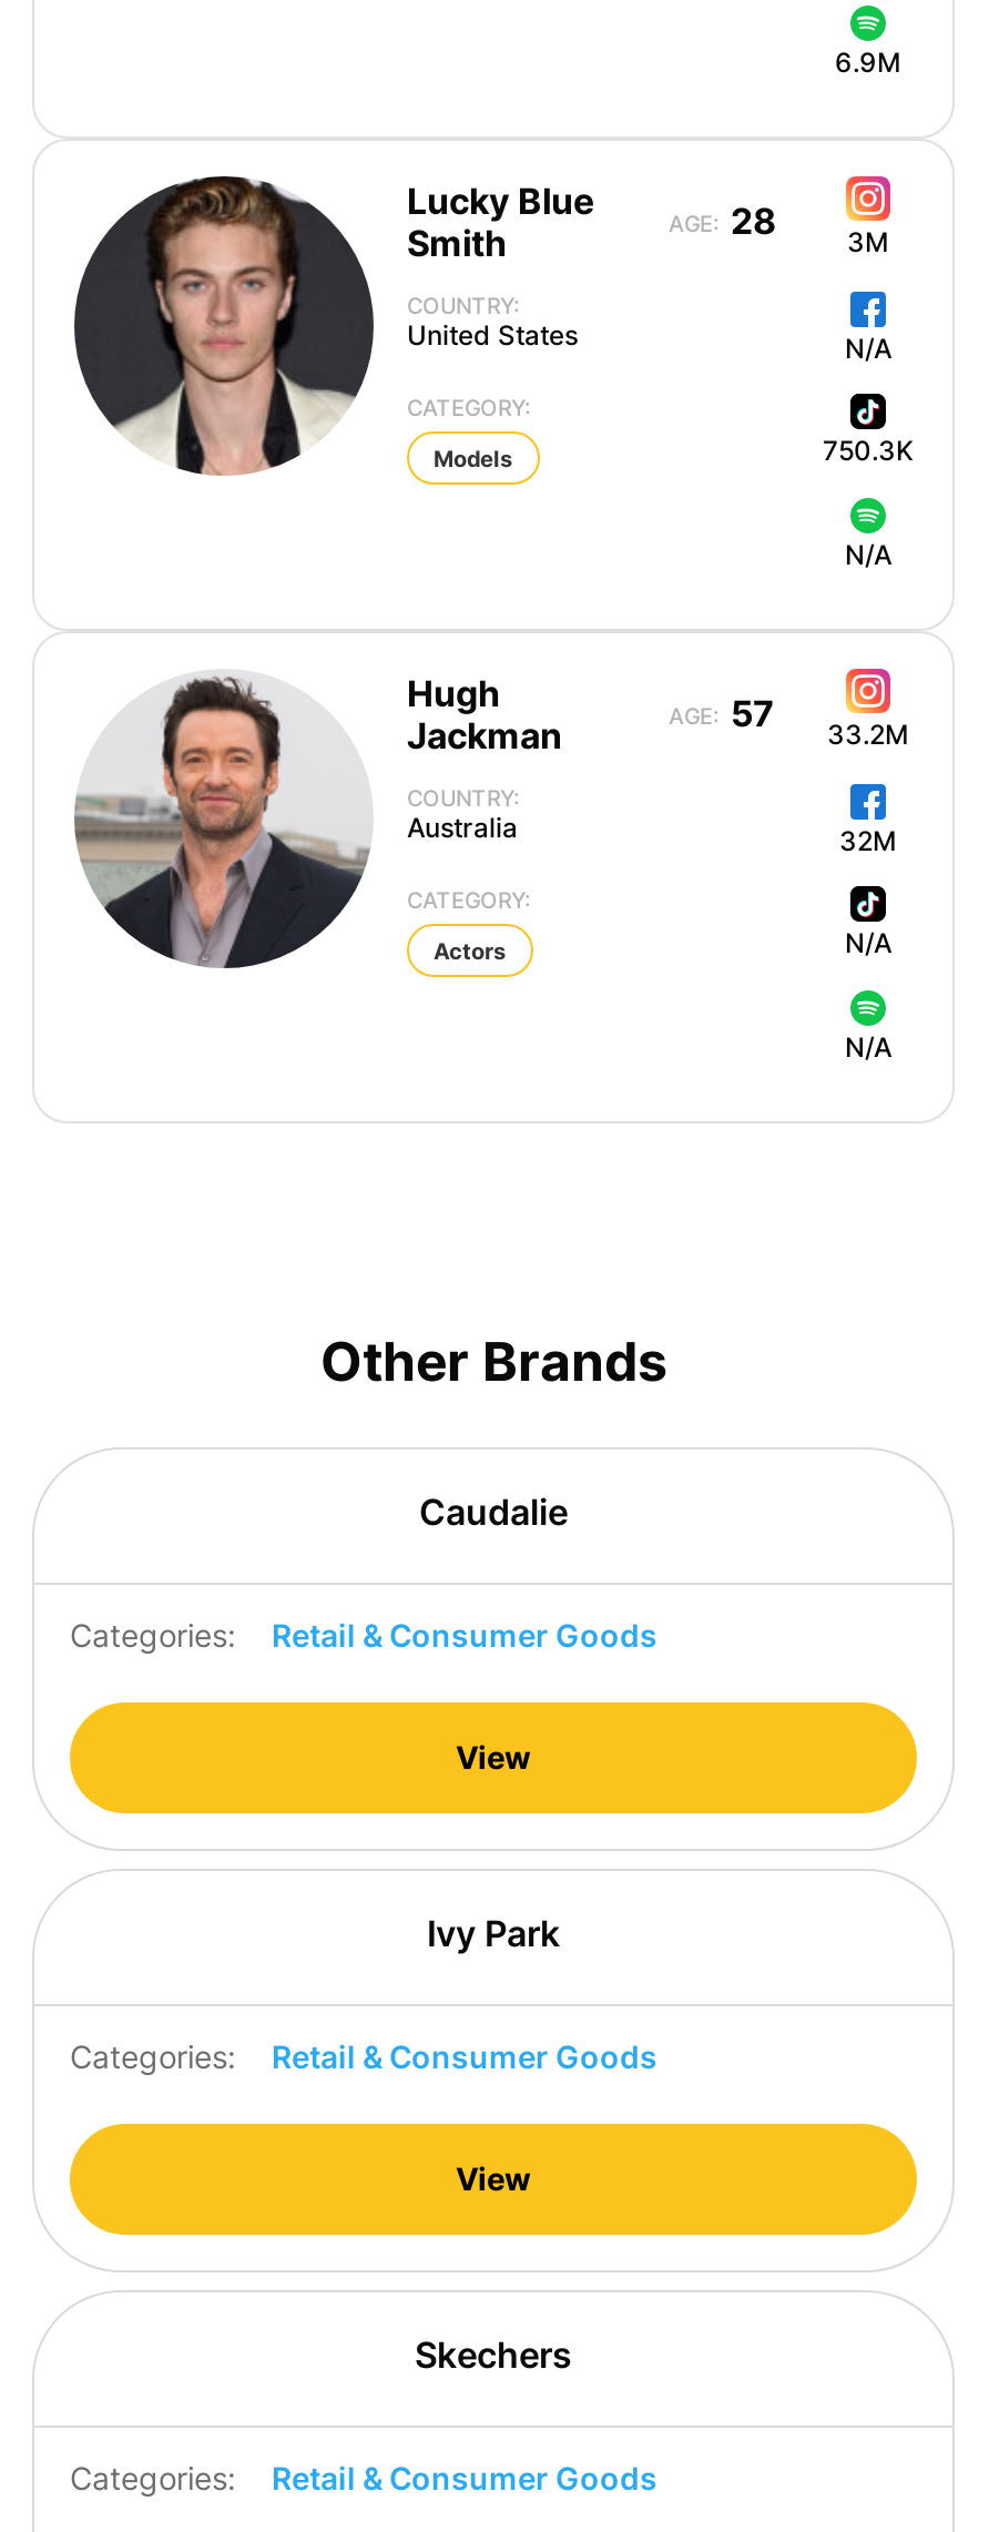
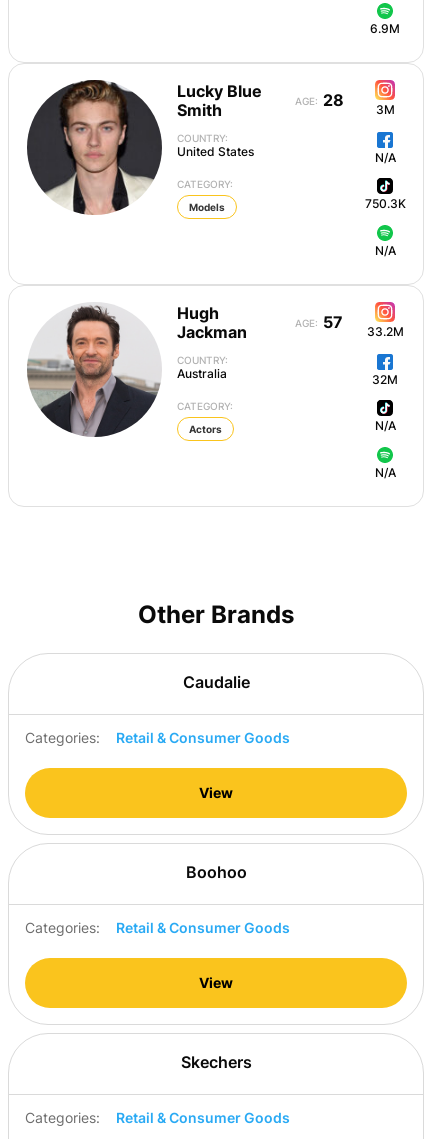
[427,1911,560,1955] Ivy Park -> [185,862,246,882] Boohoo

